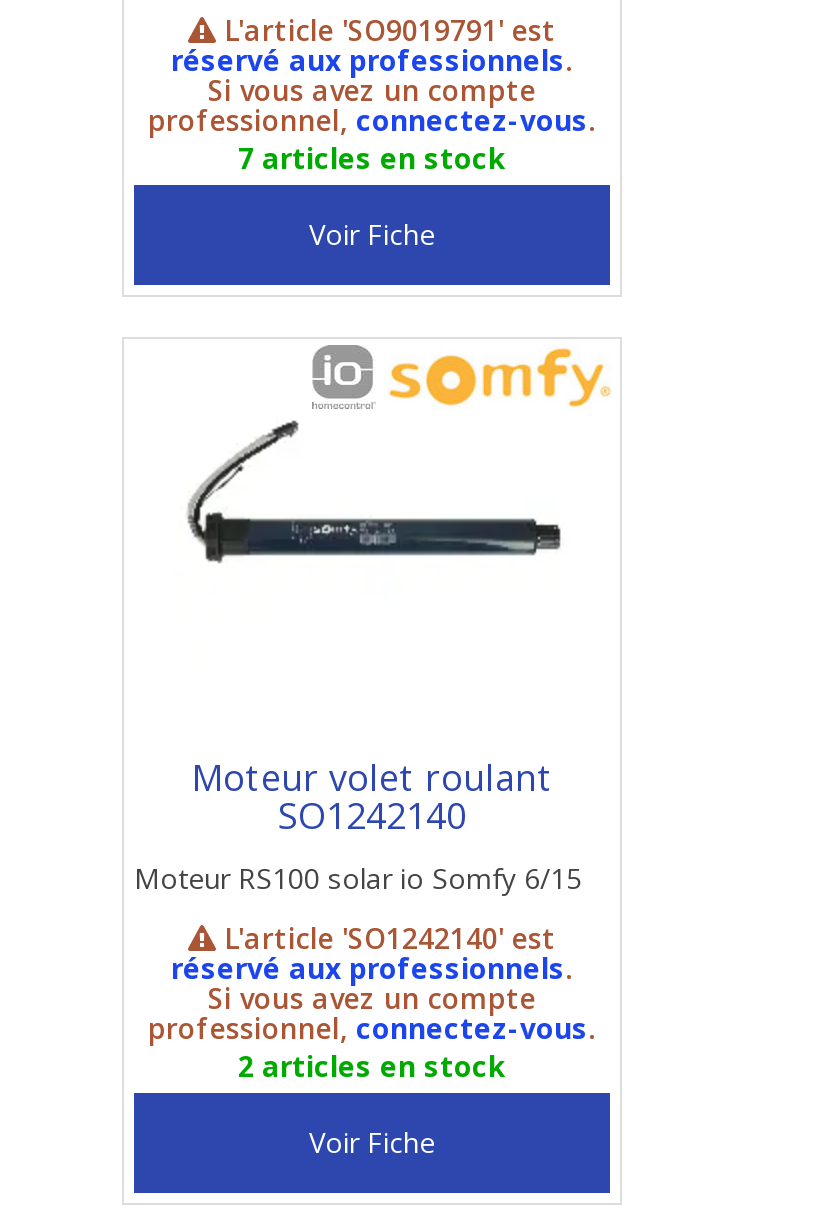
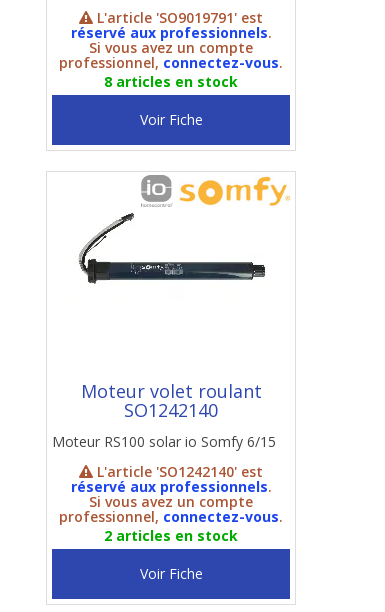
[238,139,506,177] 7 articles en stock -> [104,72,238,91] 8 articles en stock

